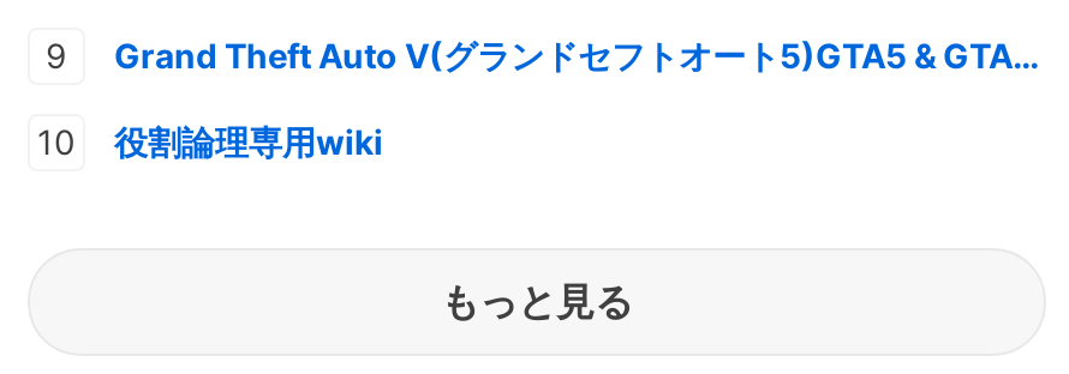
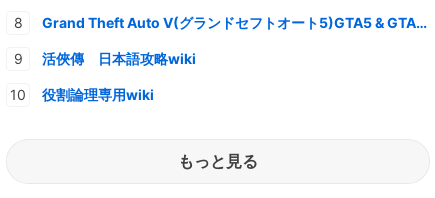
none -> [42,50,196,67] 活俠傳 日本語攻略wiki

